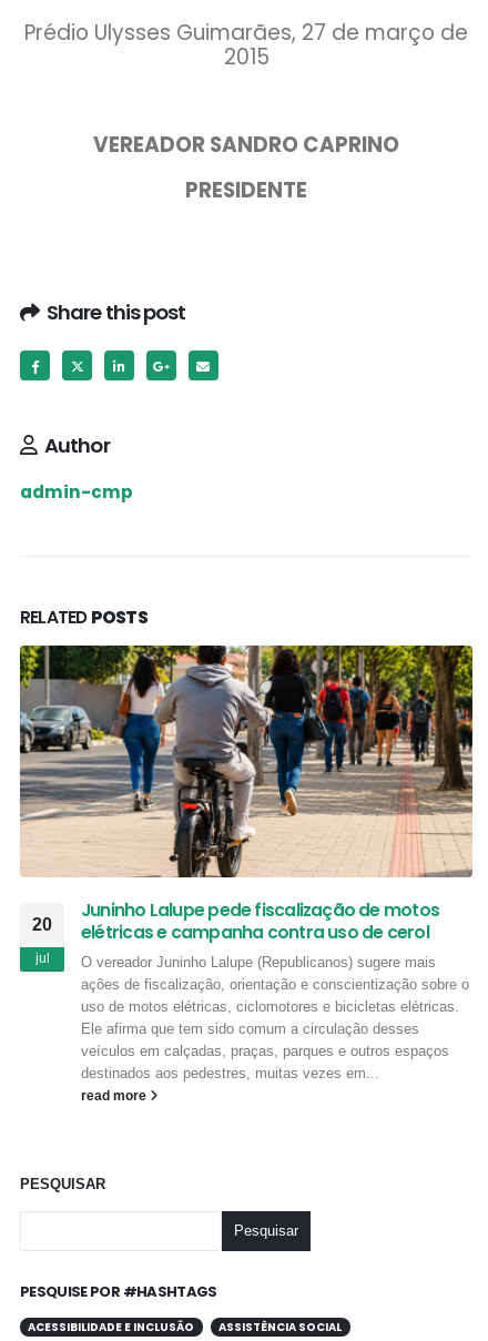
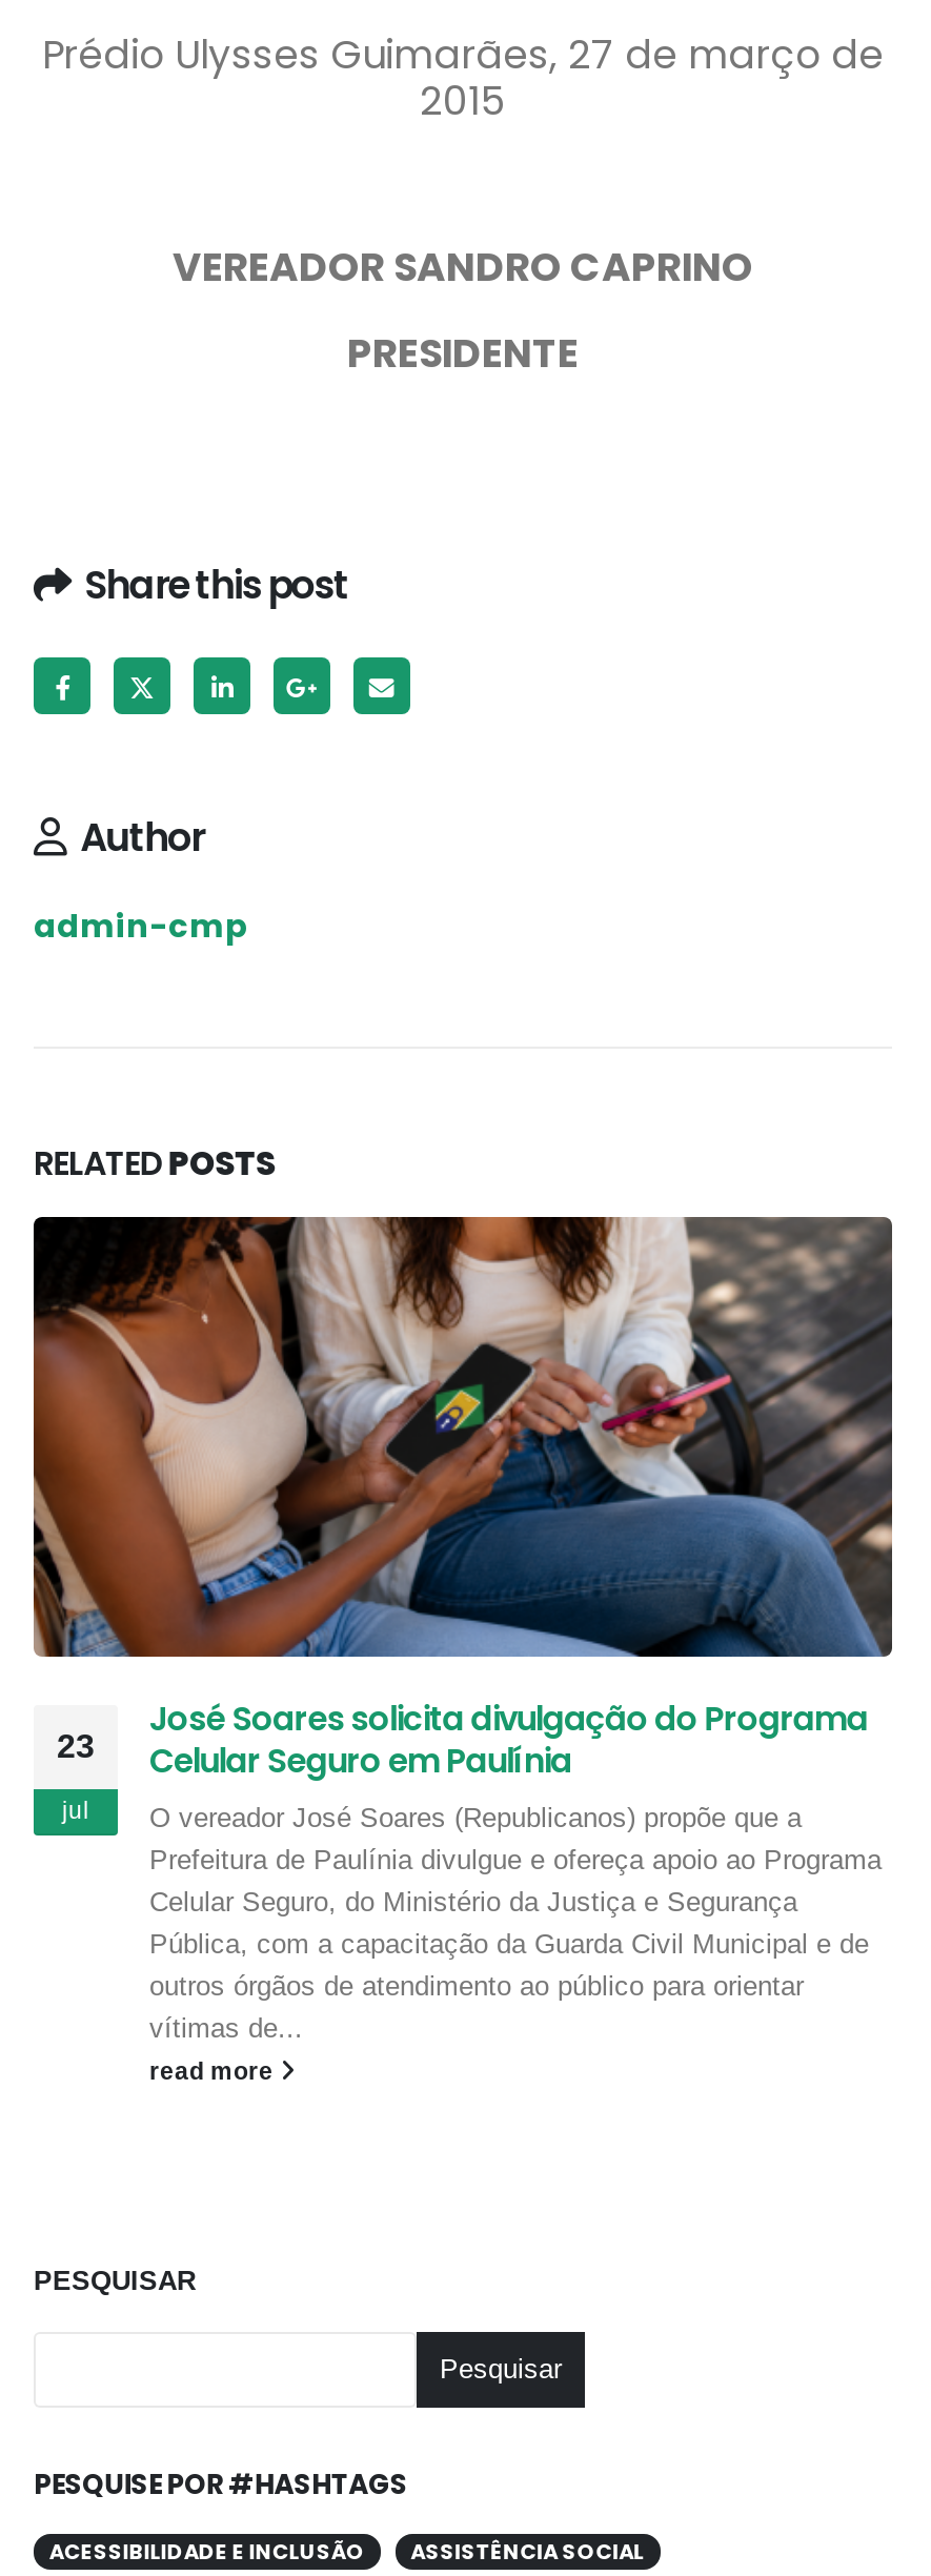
[19,644,474,1082] [image] | Juninho Lalupe pede fiscalização de motos | elétricas e campanha contra uso de cerol | O vereador Juninho Lalupe (Republicanos) sugere mais | ações de fiscalização, orientação e conscientização sobre o | uso de motos elétricas, ciclomotores e bicicletas elétricas. | Ele afirma que tem sido comum a circulação desses | veículos em calçadas, praças, parques e outros espaços | destinados aos pedestres, muitas vezes em... -> [32,1215,894,2044] [image] | José Soares solicita divulgação do Programa | Celular Seguro em Paulínia | O vereador José Soares (Republicanos) propõe que a | Prefeitura de Paulínia divulgue e ofereça apoio ao Programa | Celular Seguro, do Ministério da Justiça e Segurança | Pública, com a capacitação da Guarda Civil Municipal e de | outros órgãos de atendimento ao público para orientar | vítimas de...
[32,915,52,934] 20 -> [57,1728,95,1764] 23

